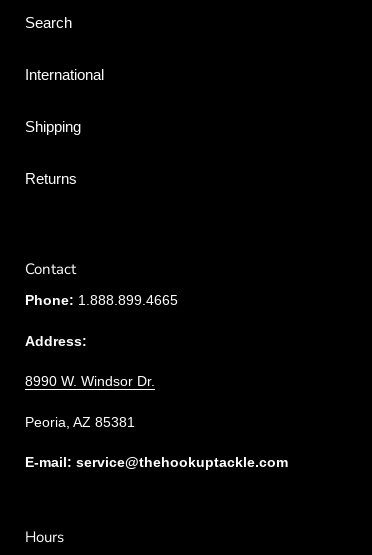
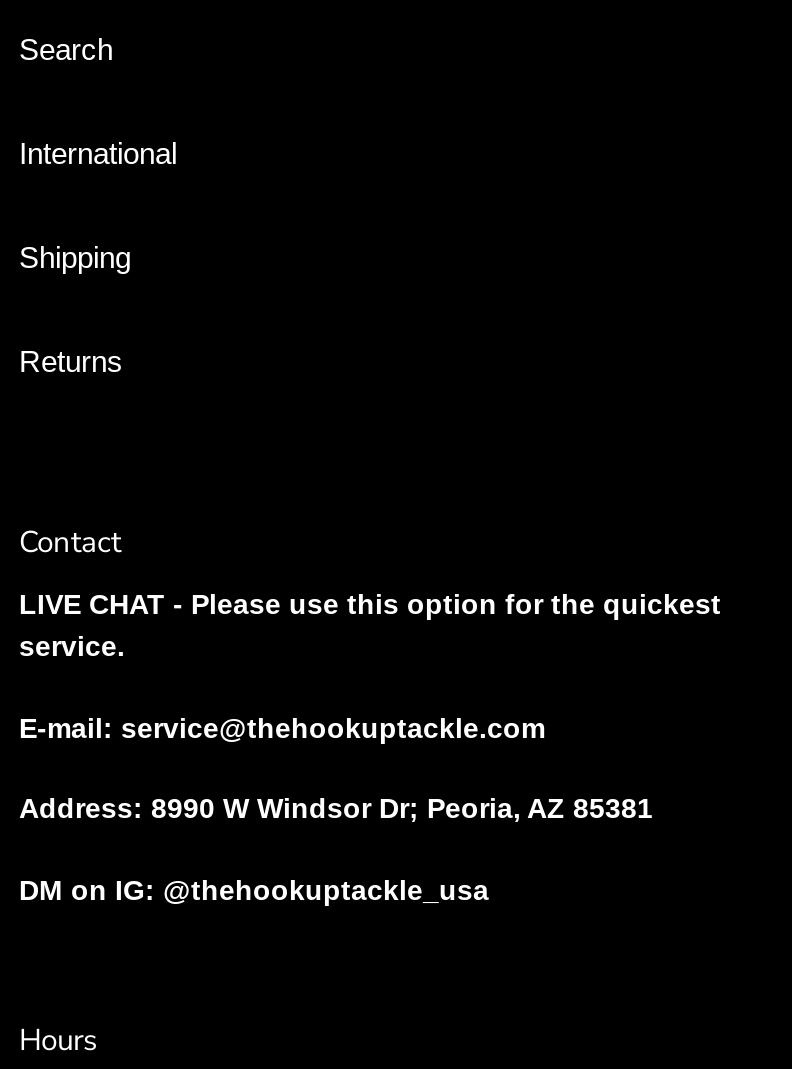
[25,292,178,430] Phone: 1.888.899.4665 | Address: | 8990 W. Windsor Dr. | Peoria, AZ 85381 -> [19,589,721,663] LIVE CHAT - Please use this option for the quickest | service.
moved [25,454,288,470] -> [19,712,545,744]: E-mail: service@thehookuptackle.com
none -> [19,793,653,906] Address: 8990 W Windsor Dr; Peoria, AZ 85381 | DM on IG: @thehookuptackle_usa

